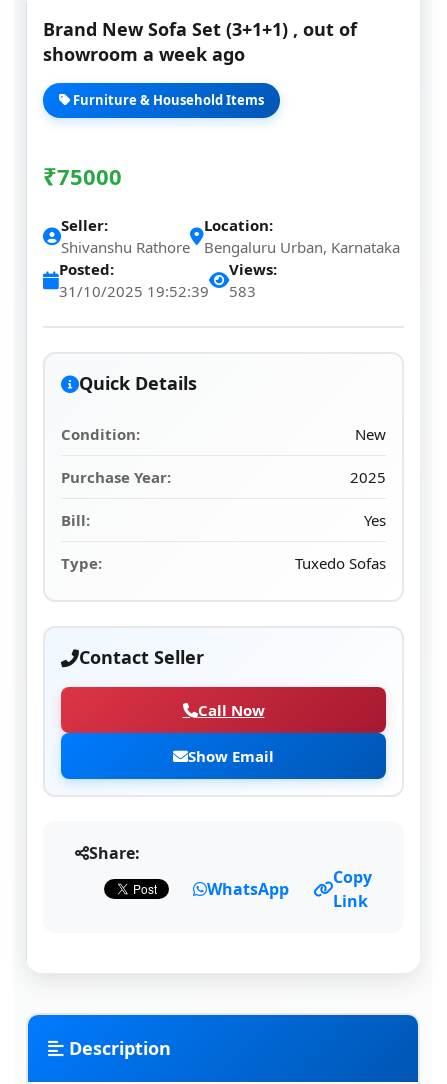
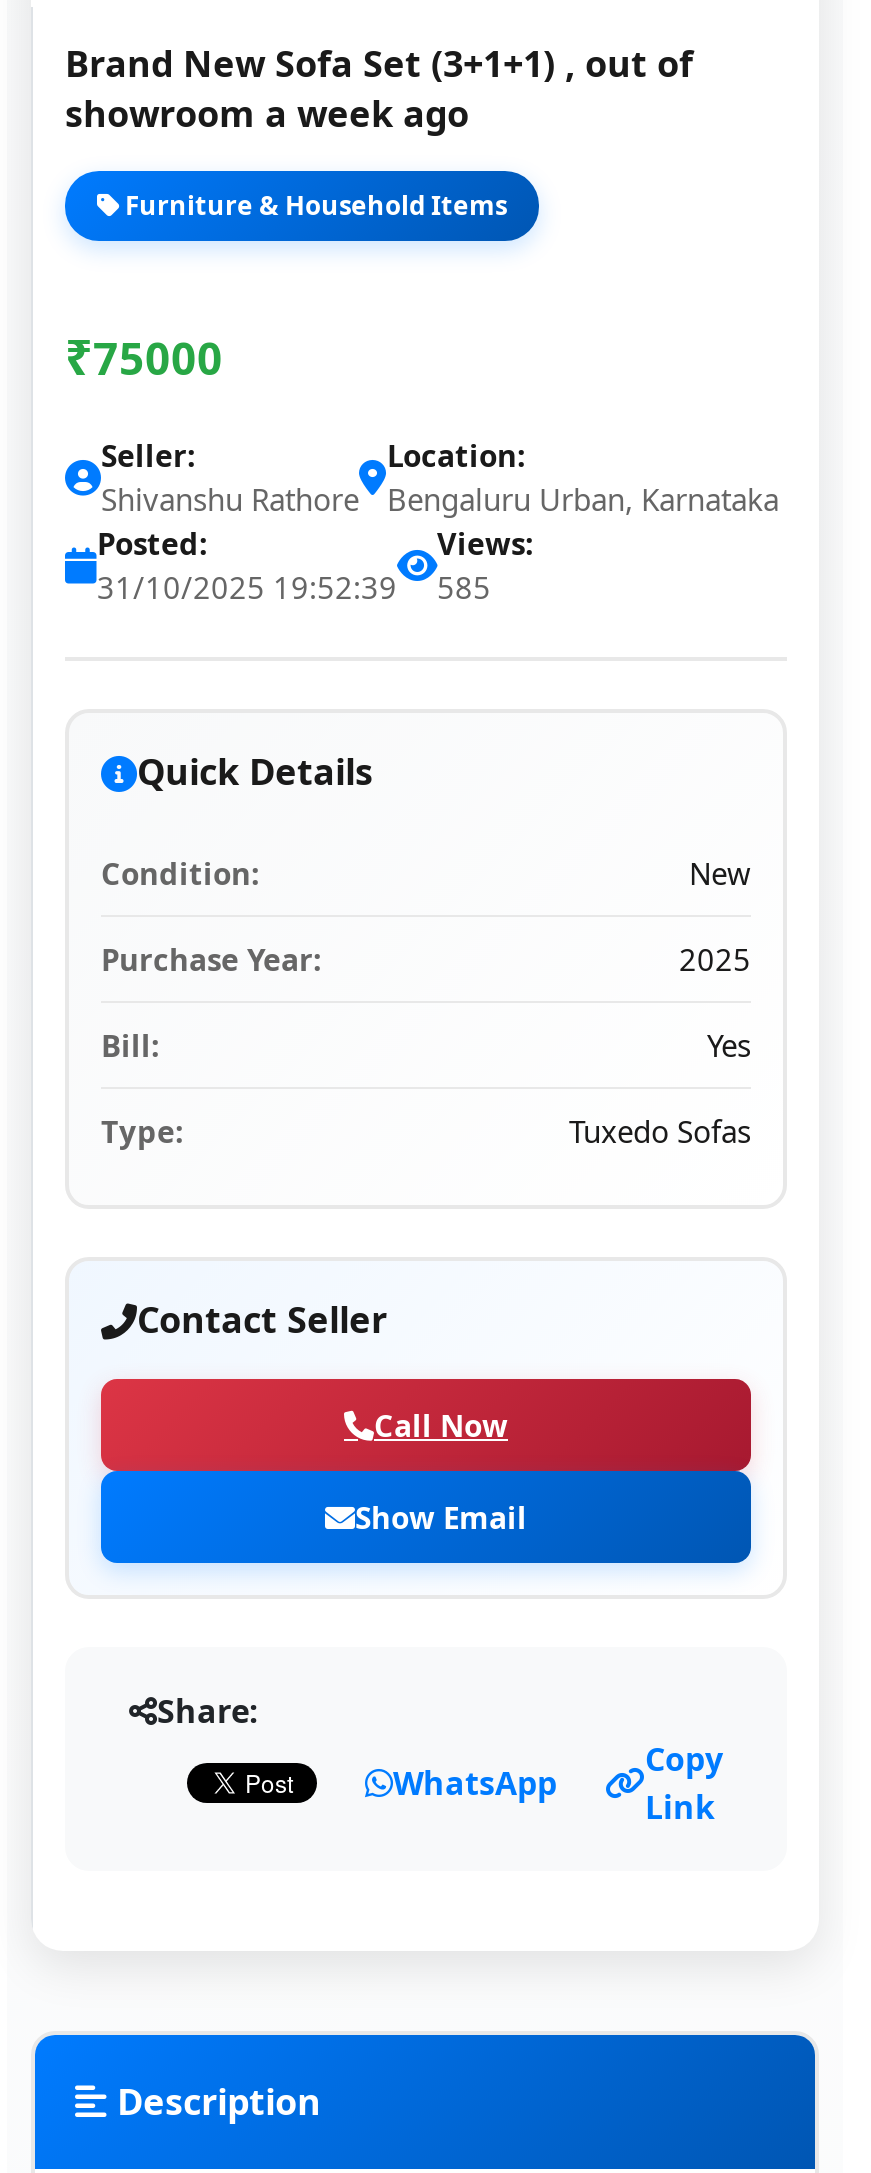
[59,281,256,301] 31/10/2025 19:52:39 583 -> [97,567,491,607] 31/10/2025 19:52:39 585

